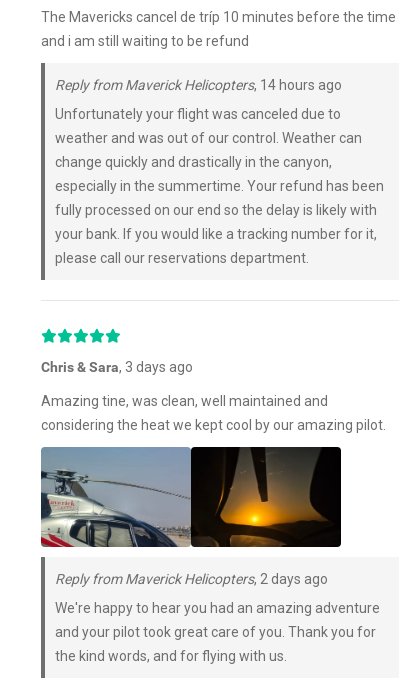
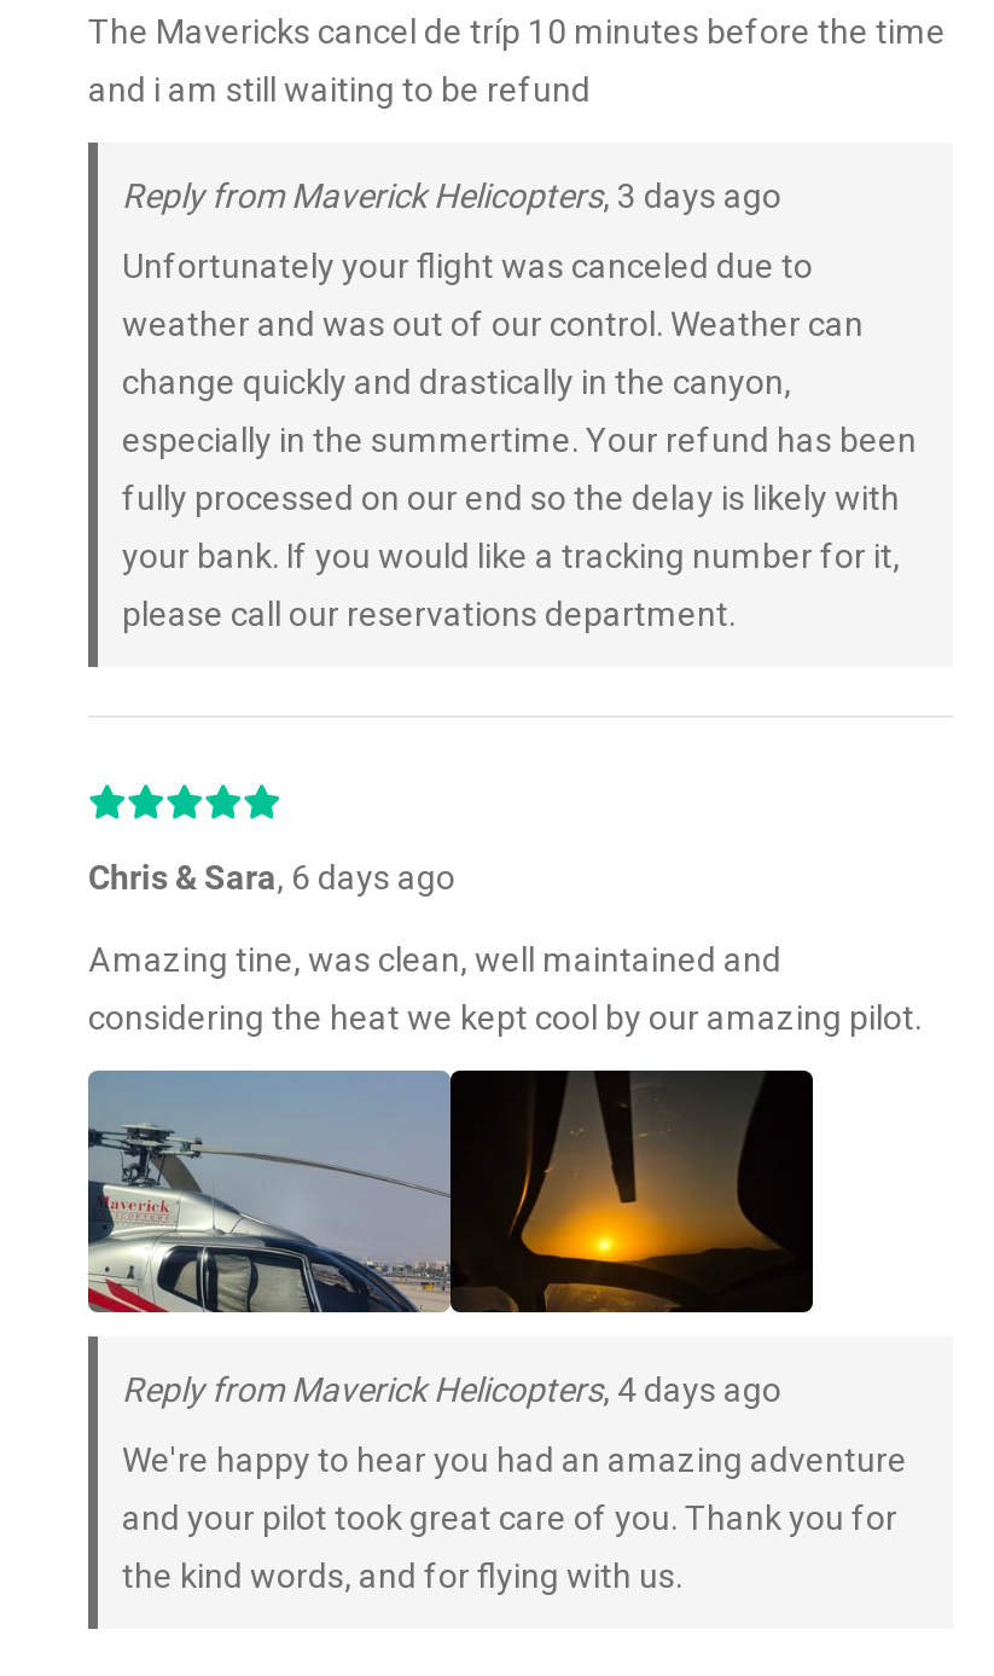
[55,77,342,93] Reply from Maverick Helicopters, 14 hours ago -> [122,176,781,215] Reply from Maverick Helicopters, 3 days ago
[41,357,193,376] Chris & Sara, 3 days ago -> [88,853,455,899] Chris & Sara, 6 days ago
[55,571,328,587] Reply from Maverick Helicopters, 2 days ago -> [122,1370,781,1409] Reply from Maverick Helicopters, 4 days ago

